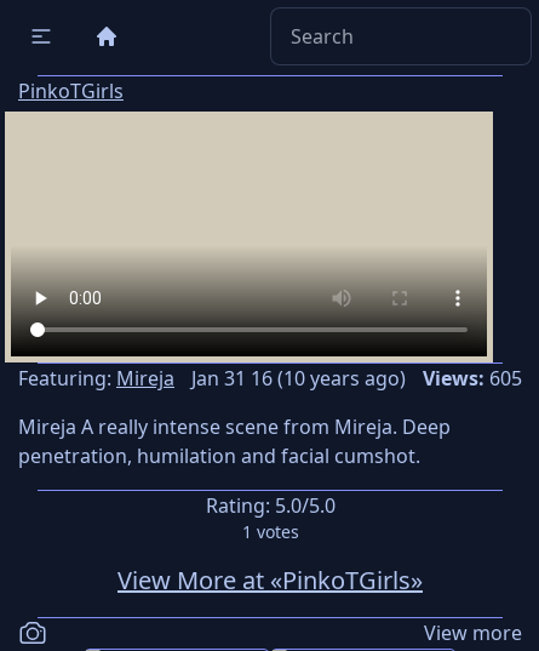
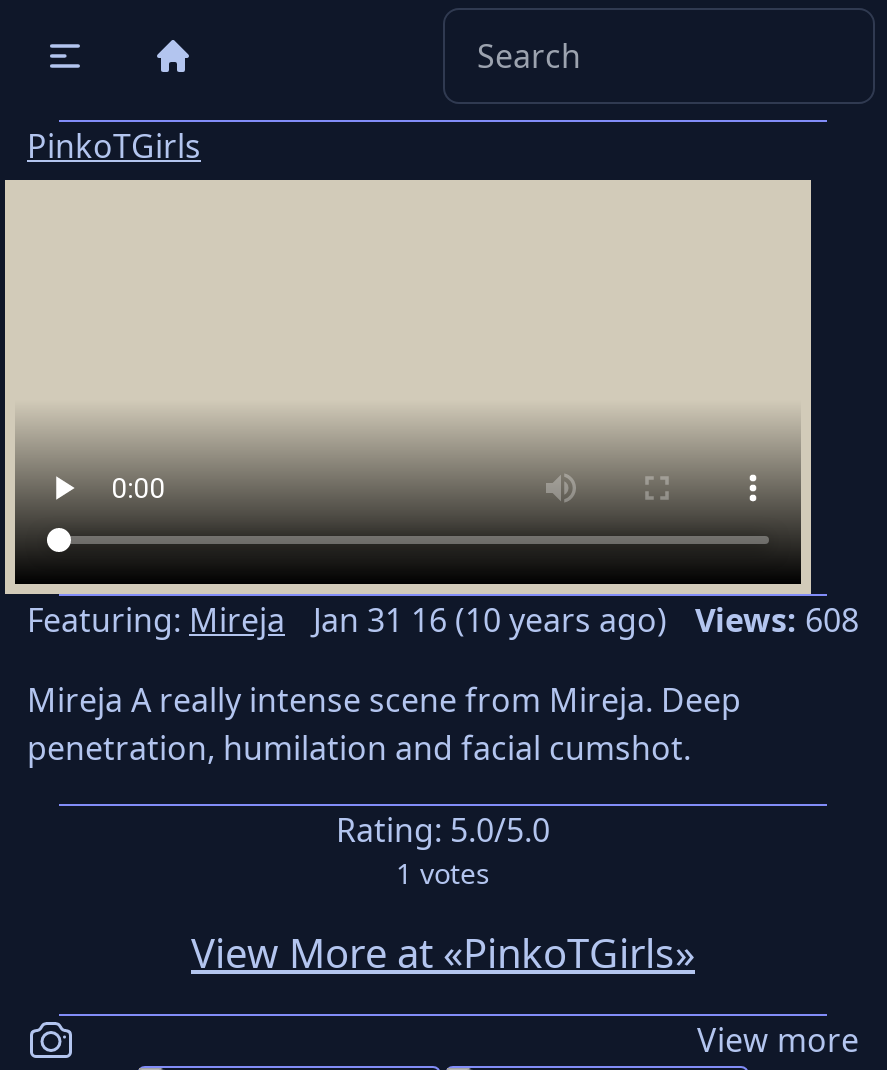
[18,364,522,391] Featuring:Mireja Jan 31 16 (10 years ago) Views:605 -> [27,597,859,641] Featuring:Mireja Jan 31 16 (10 years ago) Views:608

